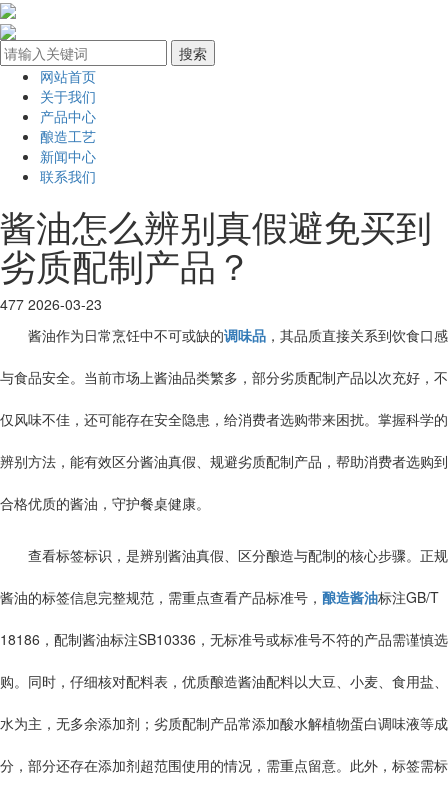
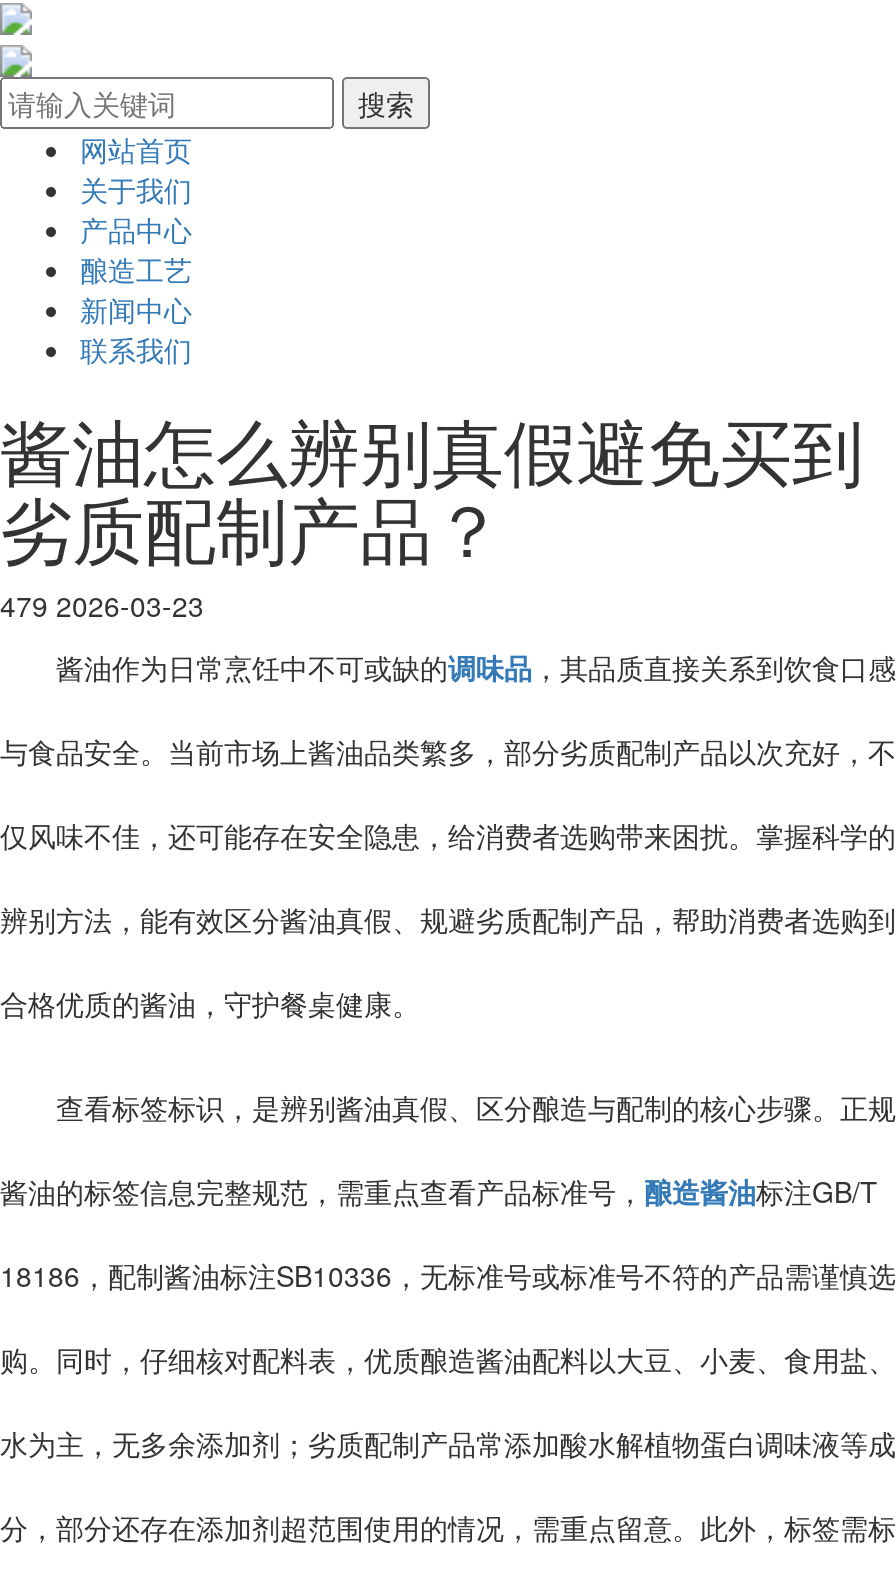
[0,294,102,314] 477 2026-03-23 -> [0,584,204,624] 479 2026-03-23

